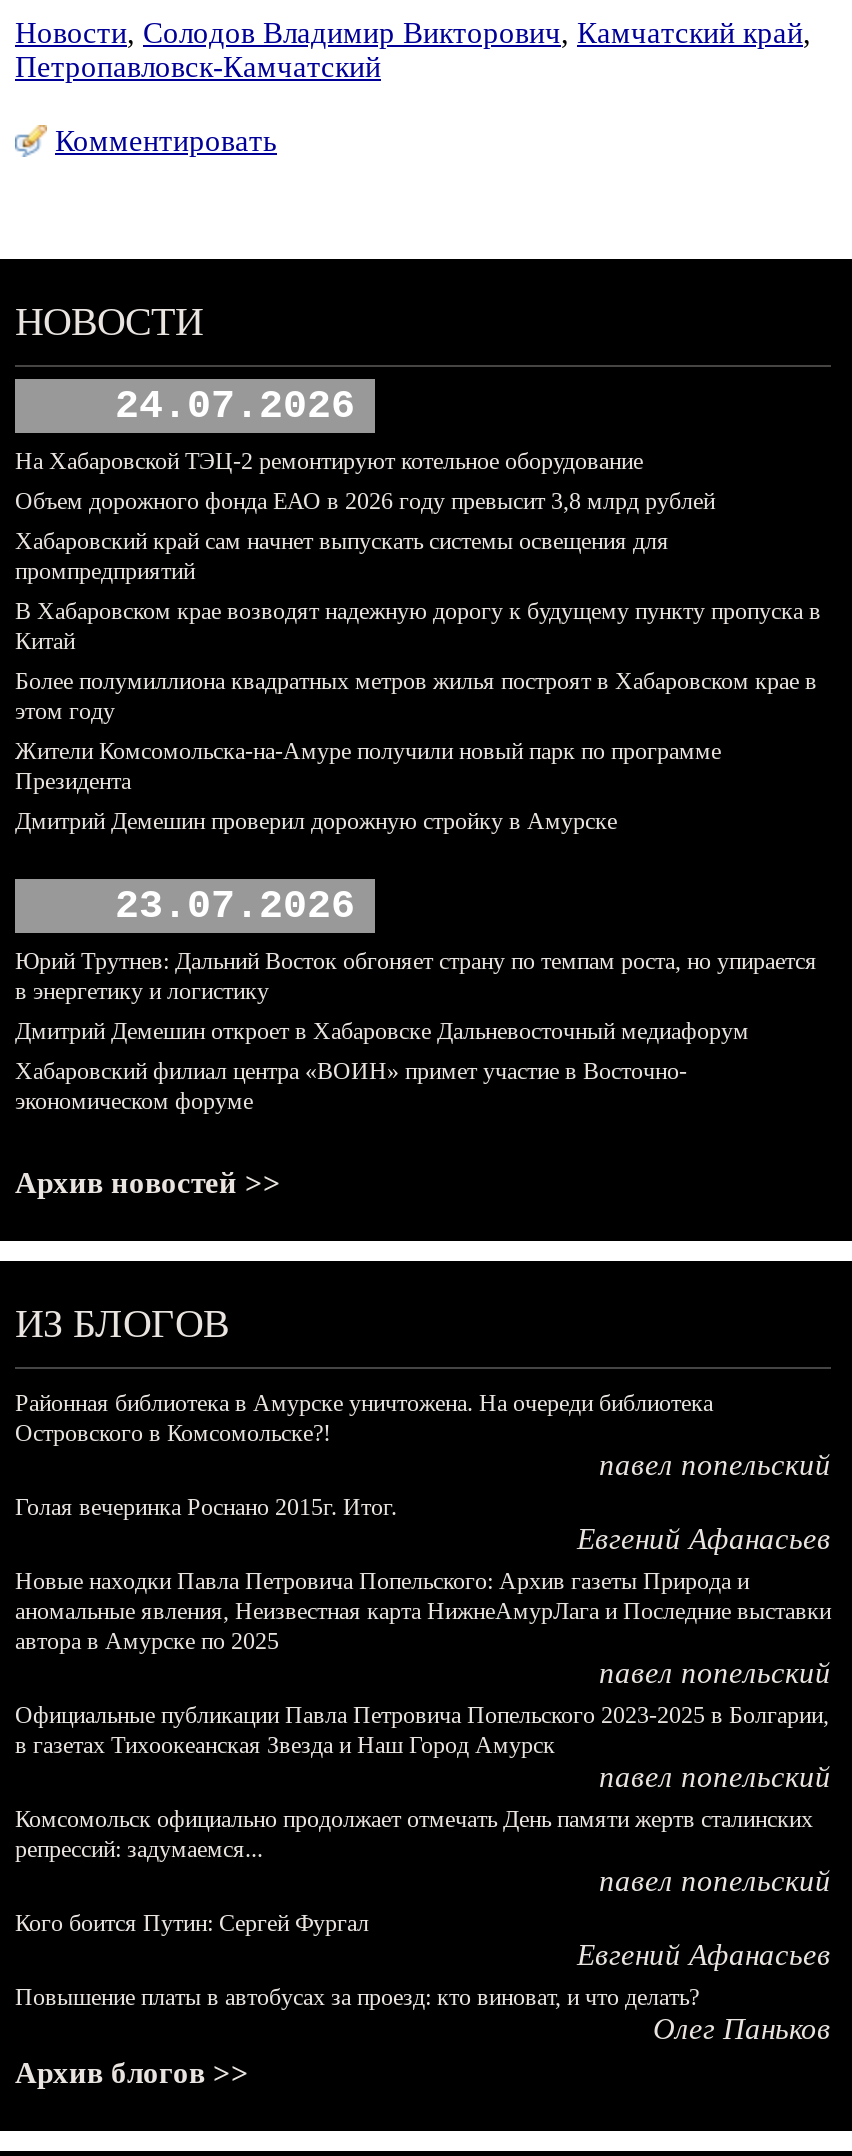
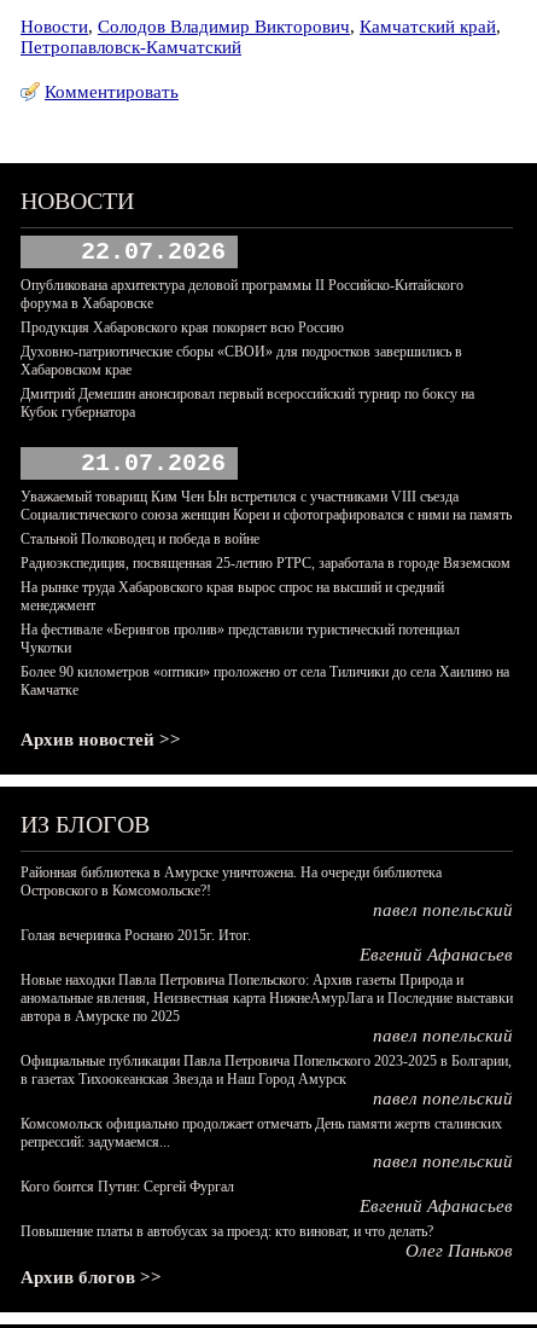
[15,383,821,835] 24.07.2026 | На Хабаровской ТЭЦ-2 ремонтируют котельное оборудование | Объем дорожного фонда ЕАО в 2026 году превысит 3,8 млрд рублей | Хабаровский край сам начнет выпускать системы освещения для | промпредприятий | В Хабаровском крае возводят надежную дорогу к будущему пункту пропуска в | Китай | Более полумиллиона квадратных метров жилья построят в Хабаровском крае в | этом году | Жители Комсомольска-на-Амуре получили новый парк по программе | Президента | Дмитрий Демешин проверил дорожную стройку в Амурске -> [21,238,474,421] 22.07.2026 | Опубликована архитектура деловой программы II Российско-Китайского | форума в Хабаровске | Продукция Хабаровского края покоряет всю Россию | Духовно-патриотические сборы «СВОИ» для подростков завершились в | Хабаровском крае | Дмитрий Демешин анонсировал первый всероссийский турнир по боксу на | Кубок губернатора
[15,883,817,1115] 23.07.2026 | Юрий Трутнев: Дальний Восток обгоняет страну по темпам роста, но упирается | в энергетику и логистику | Дмитрий Демешин откроет в Хабаровске Дальневосточный медиафорум | Хабаровский филиал центра «ВОИН» примет участие в Восточно- | экономическом форуме -> [21,450,512,698] 21.07.2026 | Уважаемый товарищ Ким Чен Ын встретился с участниками VIII съезда | Социалистического союза женщин Кореи и сфотографировался с ними на память | Стальной Полководец и победа в войне | Радиоэкспедиция, посвященная 25-летию РТРС, заработала в городе Вяземском | На рынке труда Хабаровского края вырос спрос на высший и средний | менеджмент | На фестивале «Берингов пролив» представили туристический потенциал | Чукотки | Более 90 километров «оптики» проложено от села Тиличики до села Хаилино на | Камчатке

